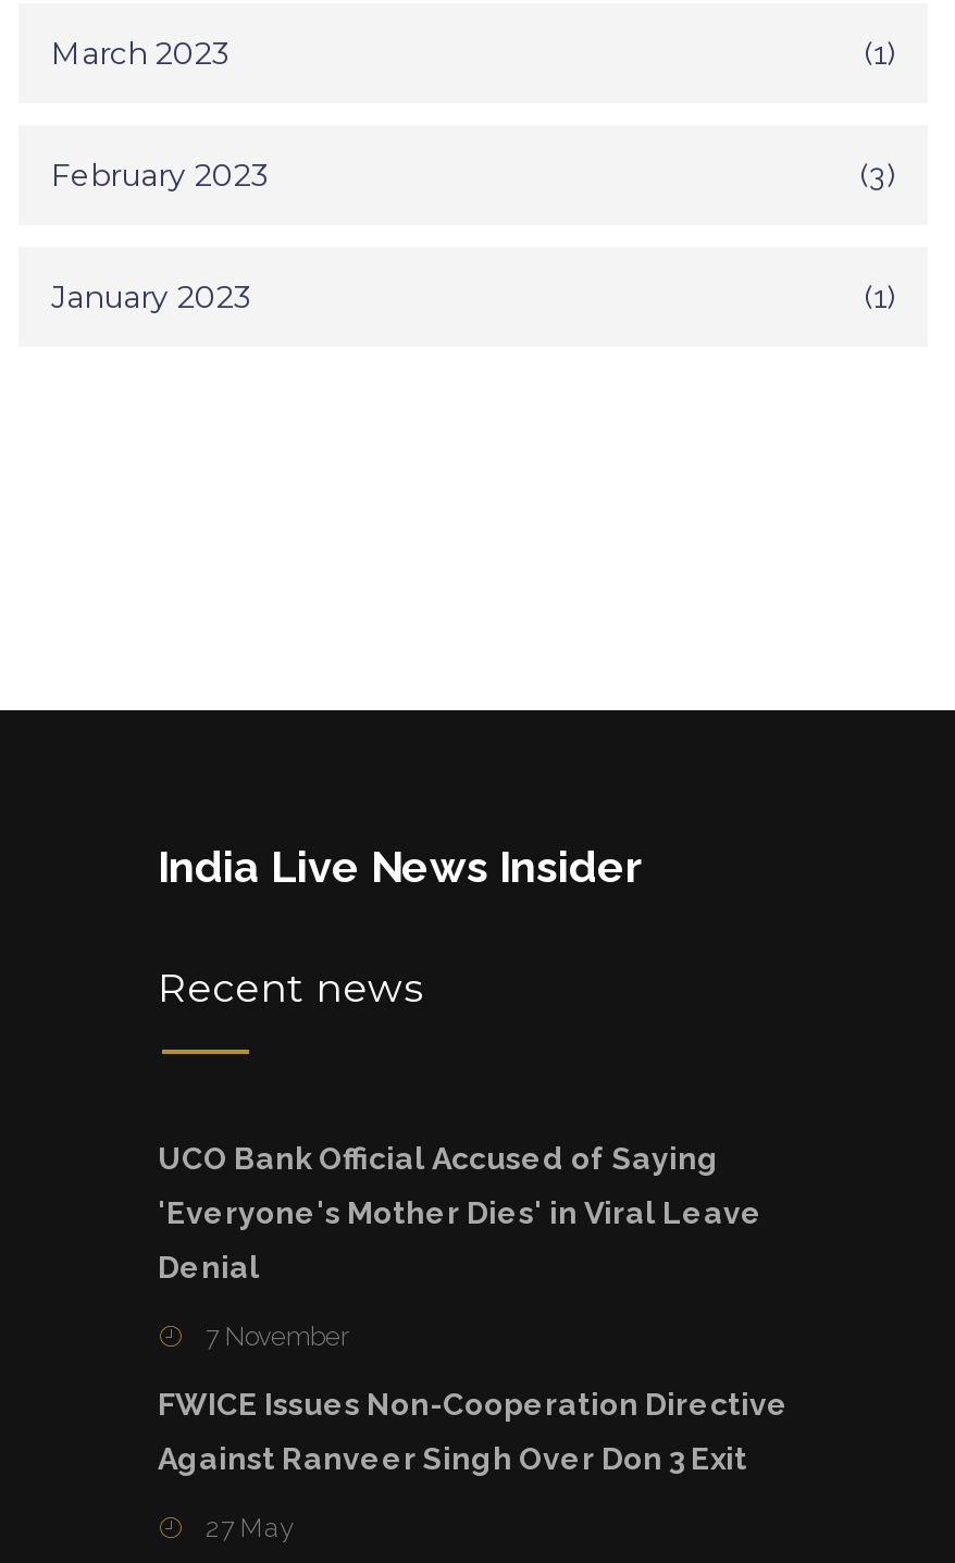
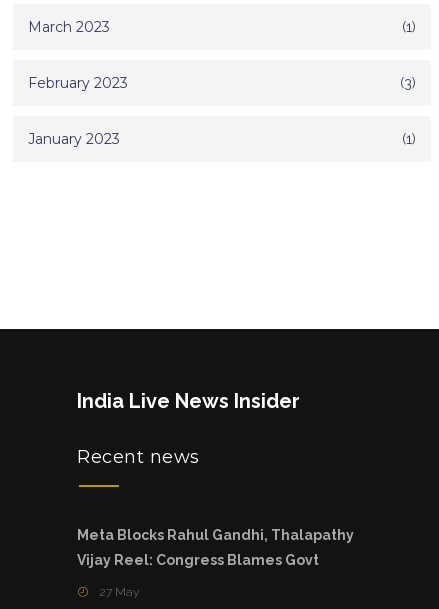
[158,1141,789,1476] UCO Bank Official Accused of Saying | 'Everyone's Mother Dies' in Viral Leave | Denial | 7 November | FWICE Issues Non-Cooperation Directive | Against Ranveer Singh Over Don 3 Exit -> [77,527,354,568] Meta Blocks Rahul Gandhi, Thalapathy | Vijay Reel: Congress Blames Govt

